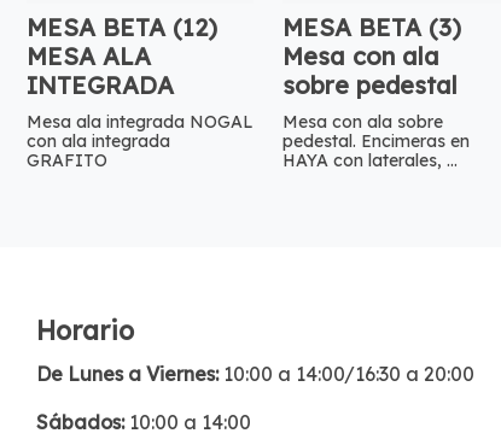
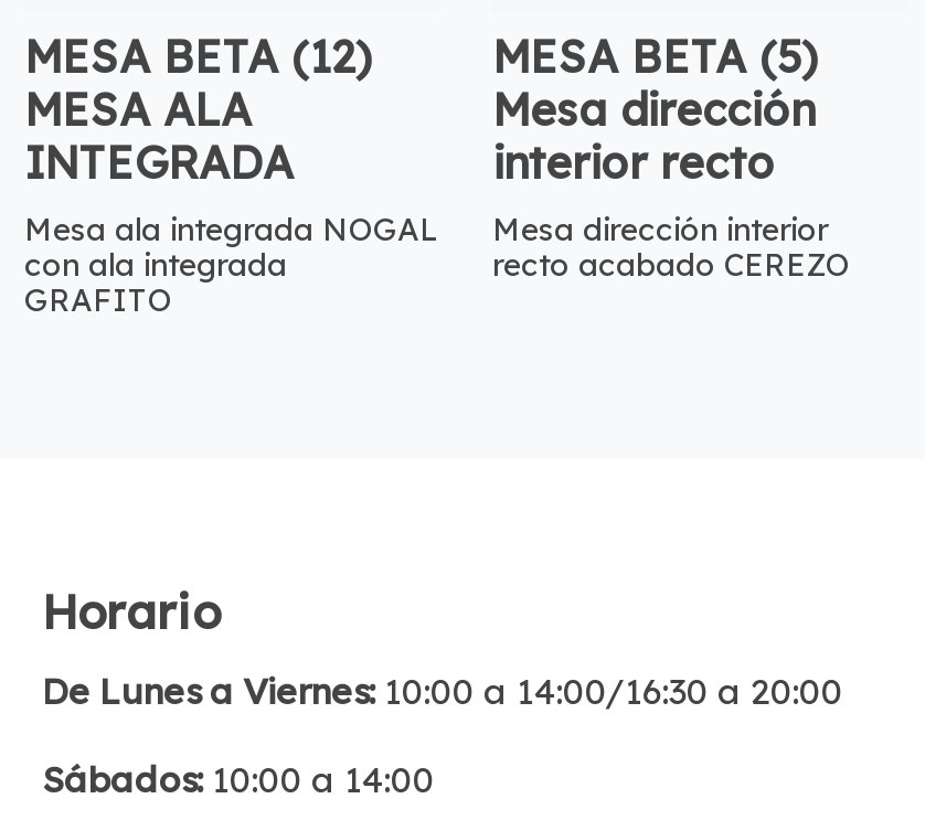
[282,12,470,171] MESA BETA (3) | Mesa con ala | sobre pedestal | Mesa con ala sobre | pedestal. Encimeras en | HAYA con laterales, ... -> [492,29,850,285] MESA BETA (5) | Mesa dirección | interior recto | Mesa dirección interior | recto acabado CEREZO

